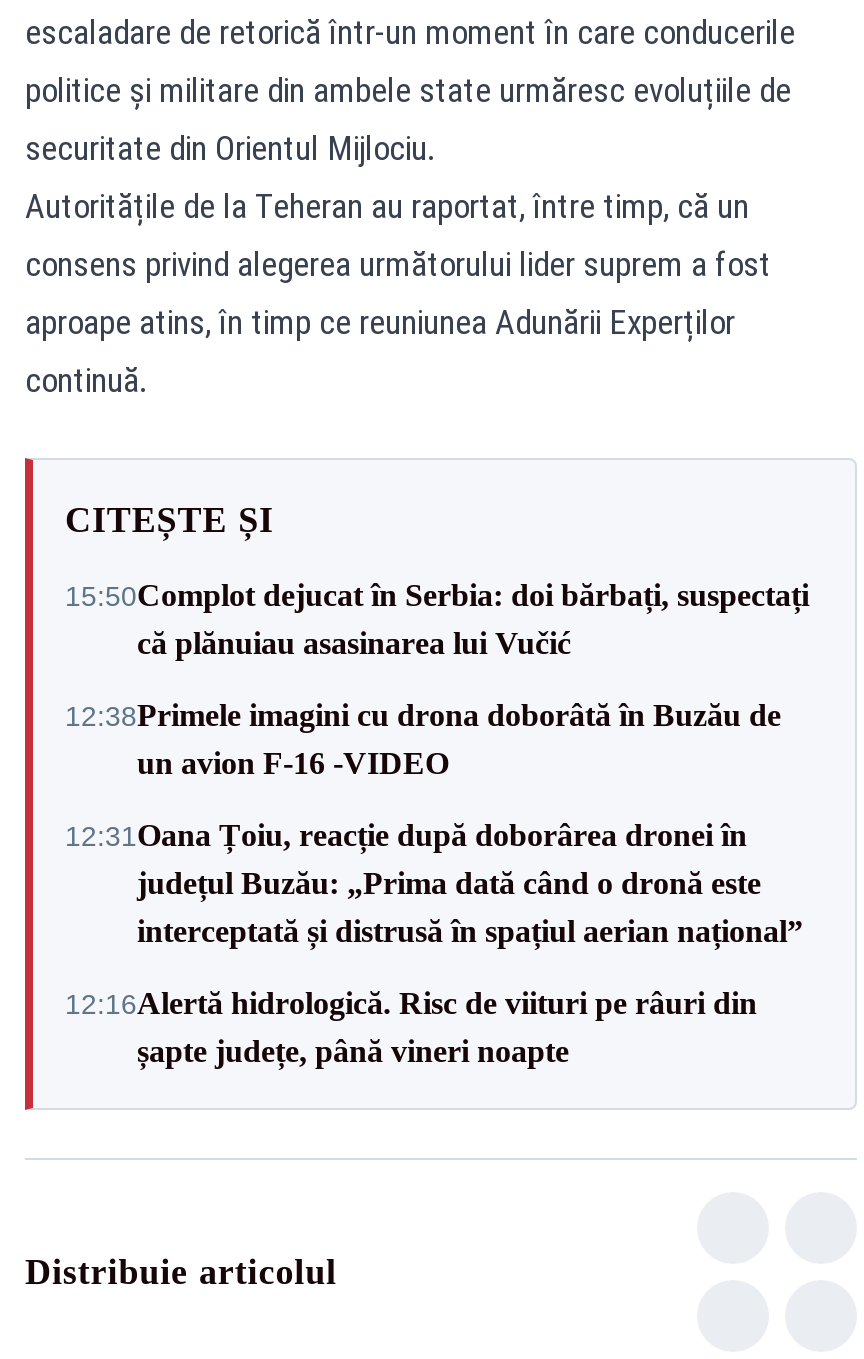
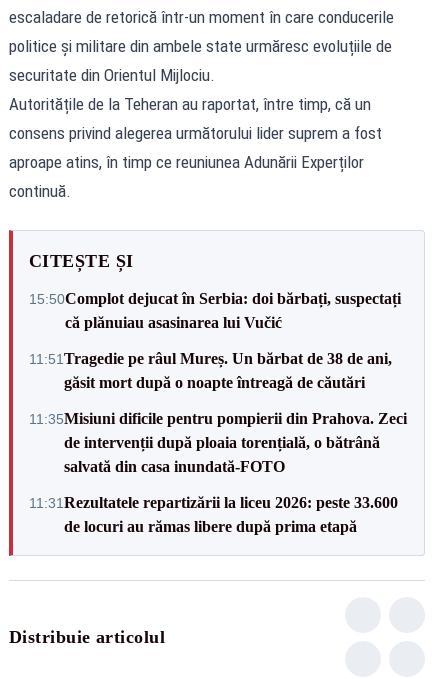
[65,698,781,780] 12:38Primele imagini cu drona doborâtă în Buzău de | un avion F-16 -VIDEO -> [29,349,392,390] 11:51Tragedie pe râul Mureș. Un bărbat de 38 de ani, | găsit mort după o noapte întreagă de căutări
[65,818,803,948] 12:31Oana Țoiu, reacție după doborârea dronei în | județul Buzău: „Prima dată când o dronă este | interceptată și distrusă în spațiul aerian național” -> [29,409,407,474] 11:35Misiuni dificile pentru pompierii din Prahova. Zeci | de intervenții după ploaia torențială, o bătrână | salvată din casa inundată-FOTO
[65,986,757,1068] 12:16Alertă hidrologică. Risc de viituri pe râuri din | șapte județe, până vineri noapte -> [29,493,398,534] 11:31Rezultatele repartizării la liceu 2026: peste 33.600 | de locuri au rămas libere după prima etapă

